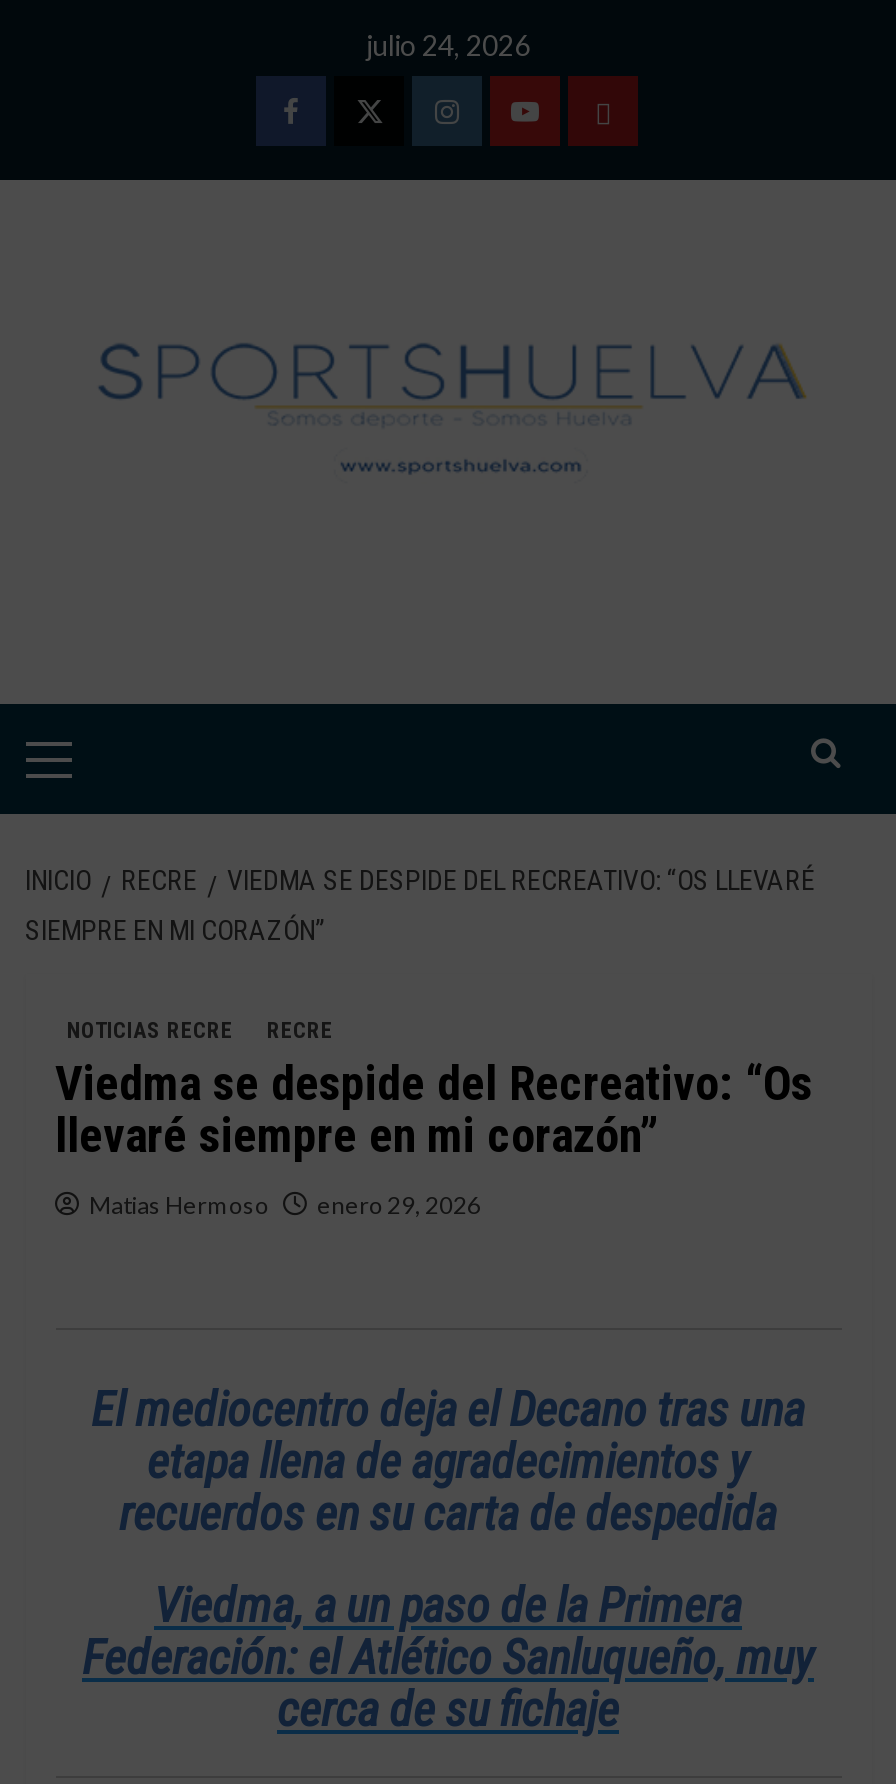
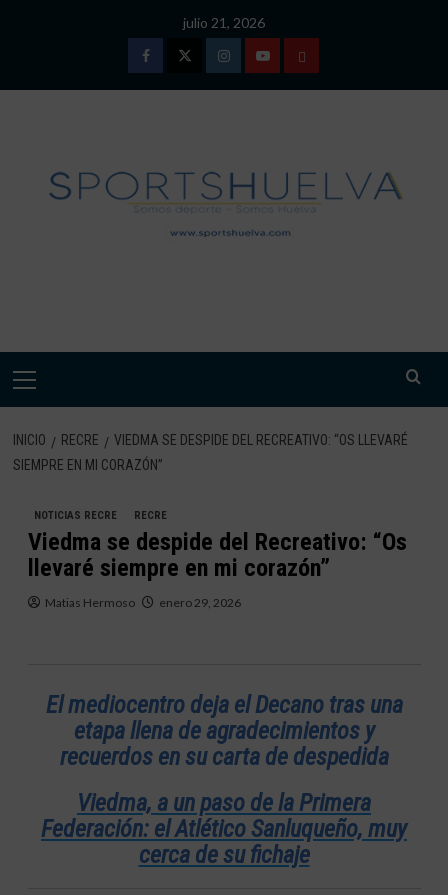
[366,28,530,62] julio 24, 2026 -> [183,14,265,31] julio 21, 2026

